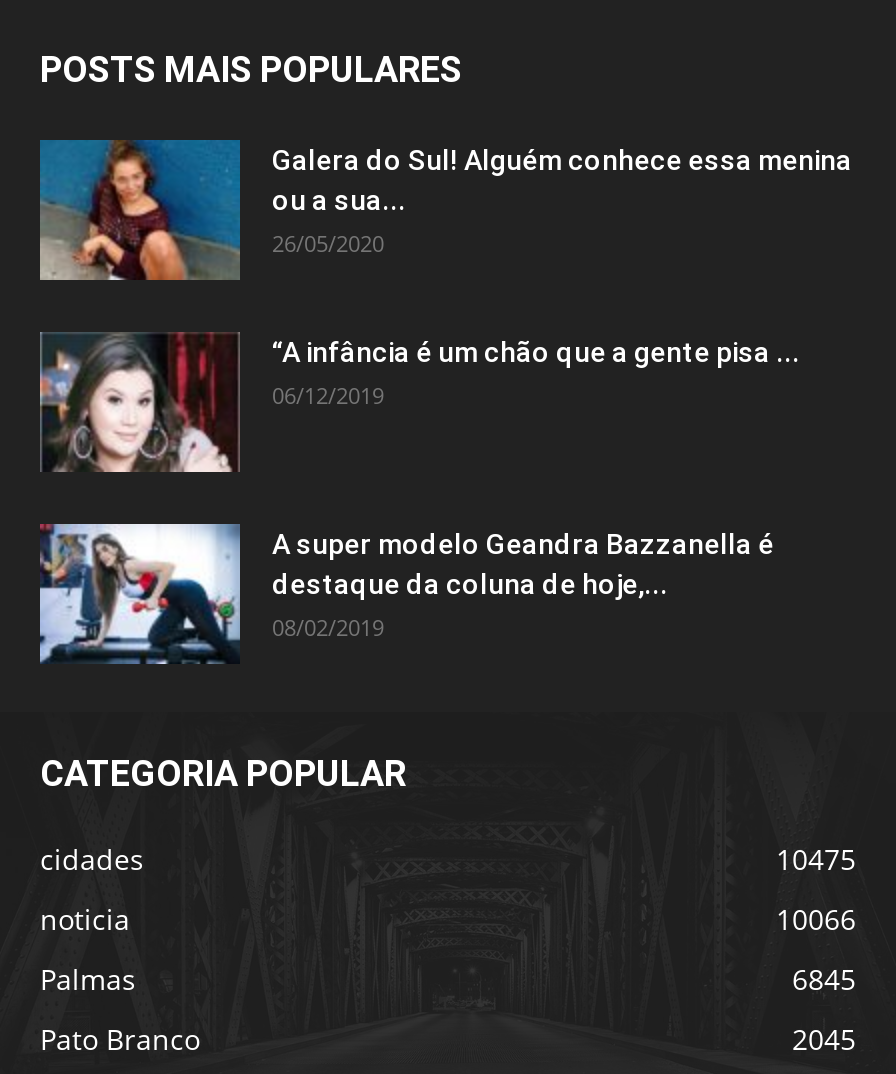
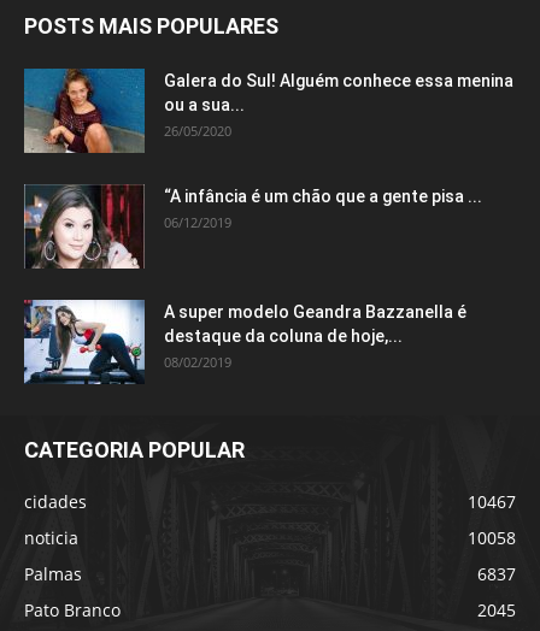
[776,840,856,878] 10475 -> [468,490,516,513] 10467
[776,900,856,938] 10066 -> [468,526,516,549] 10058
[792,960,856,998] 6845 -> [477,562,516,585] 6837

